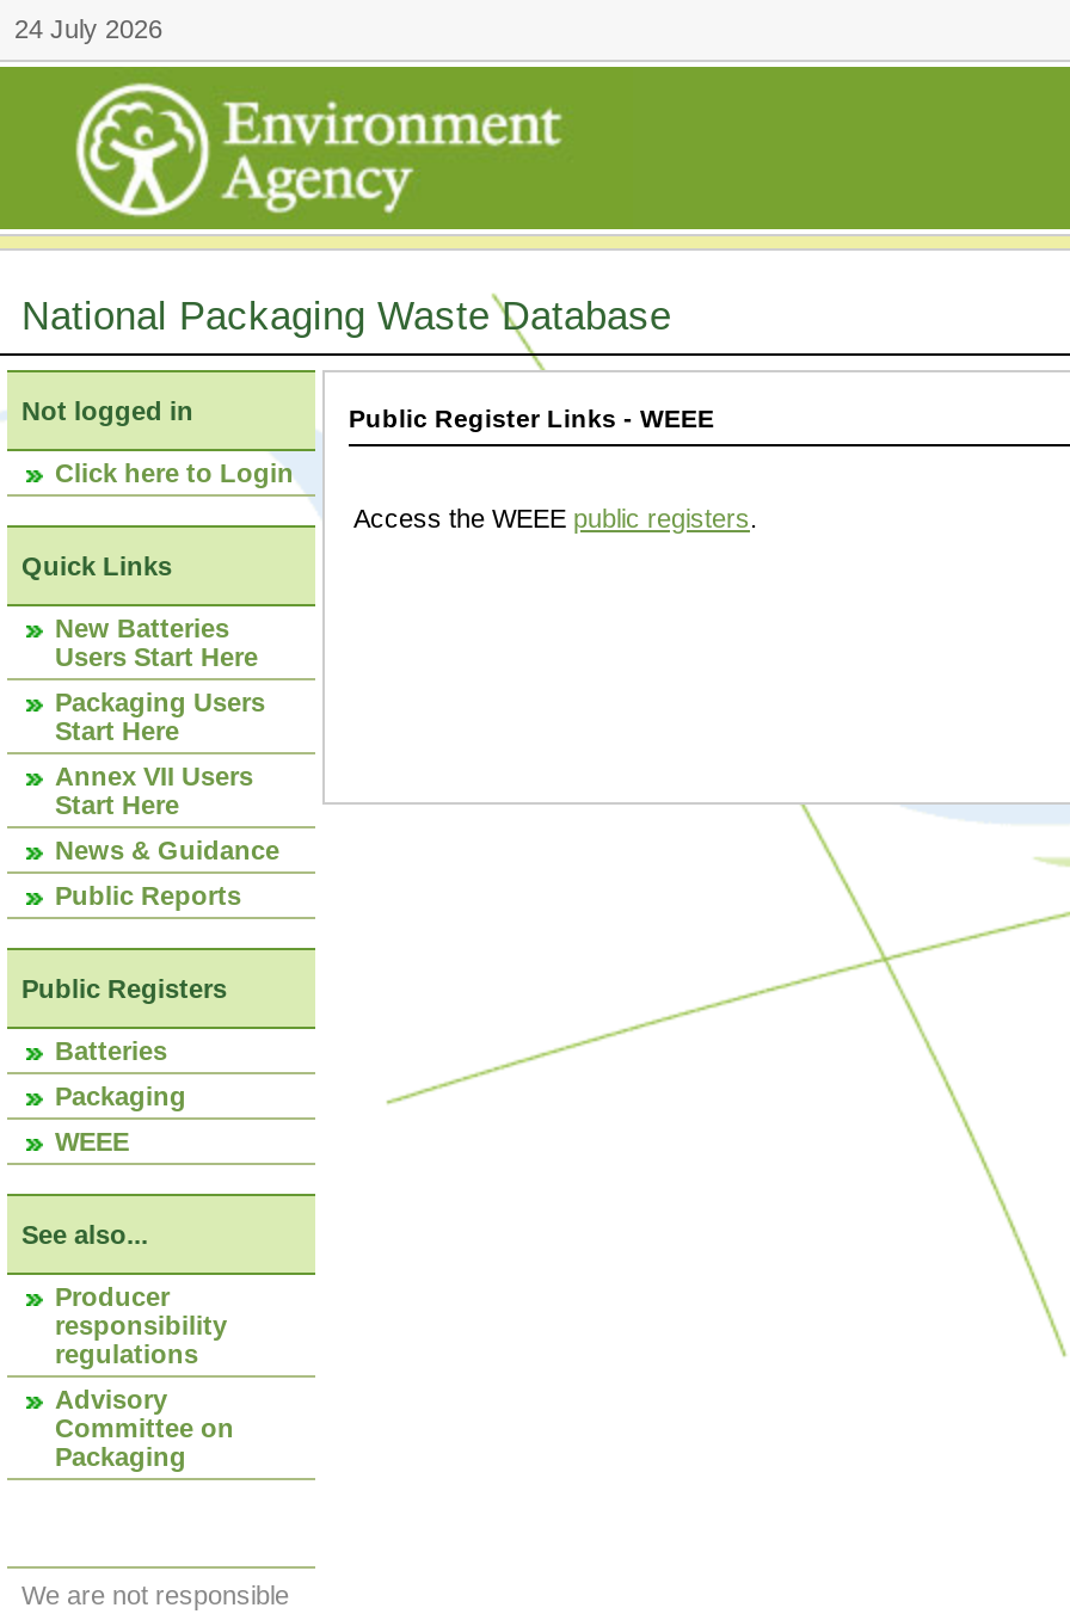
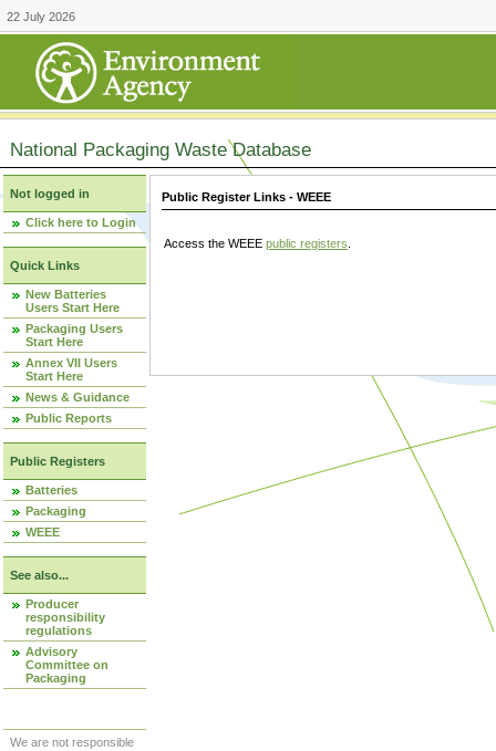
[14,14,162,43] 24 July 2026 -> [7,10,75,23] 22 July 2026

